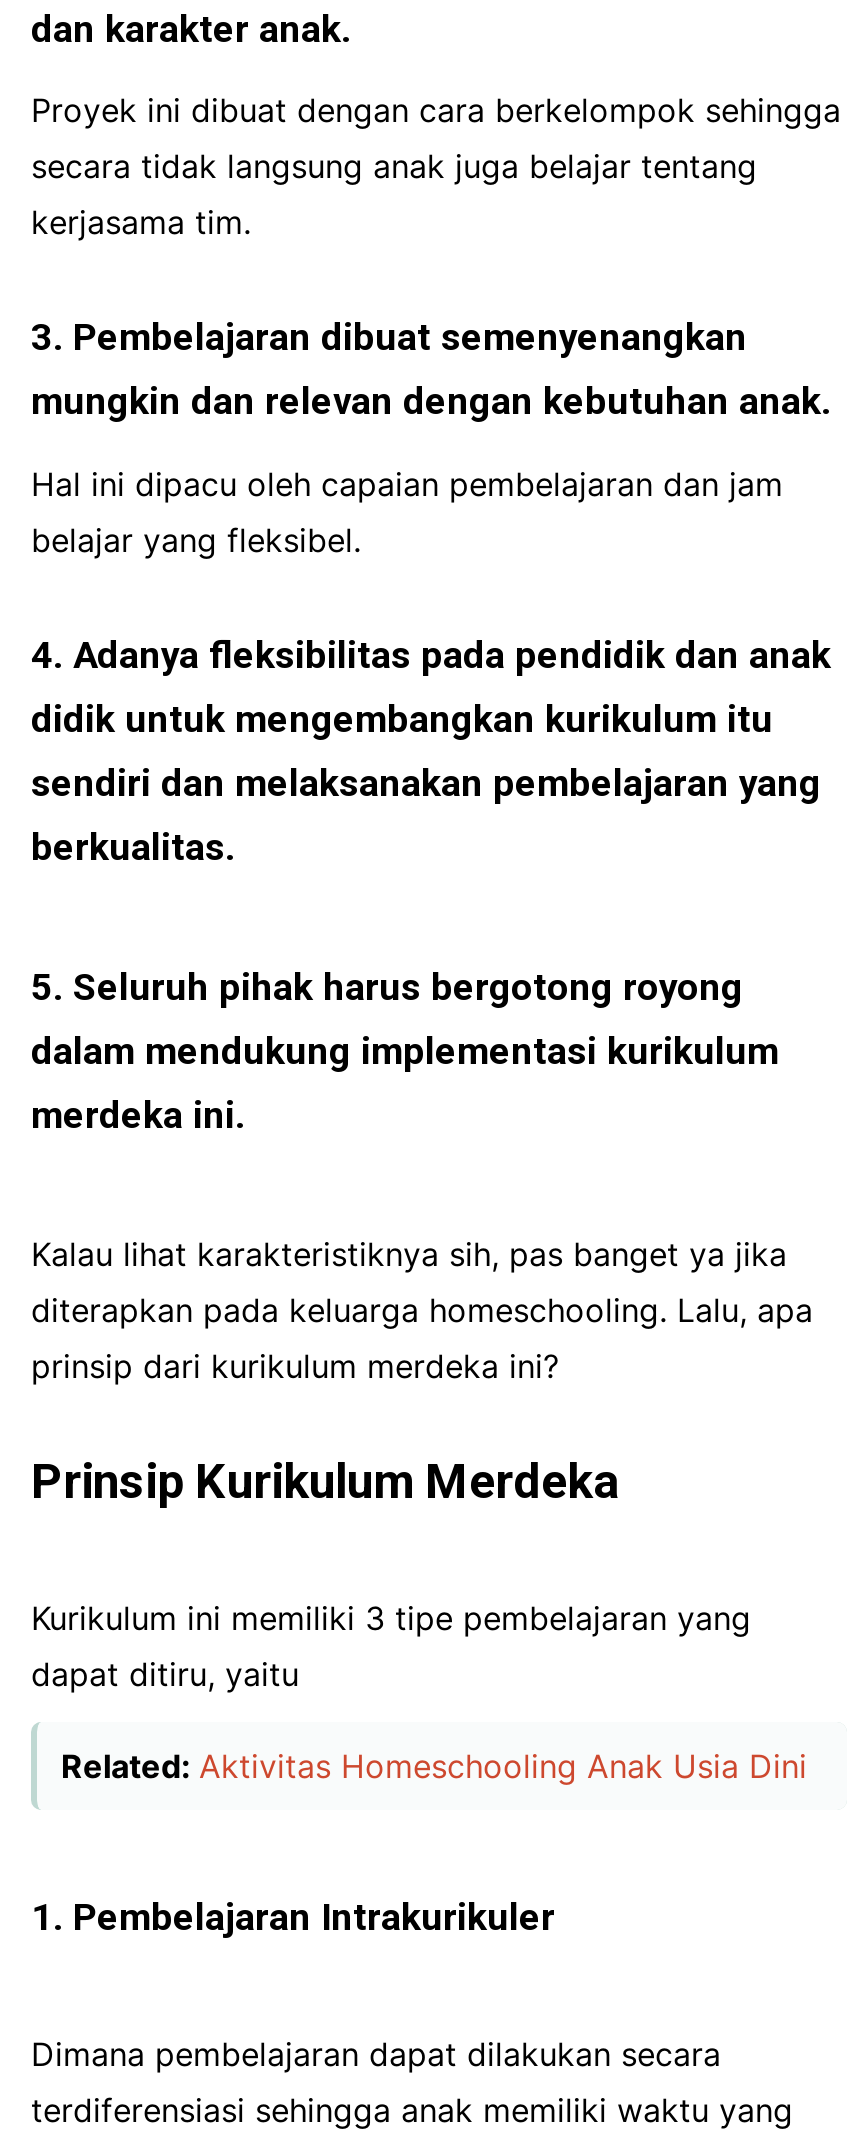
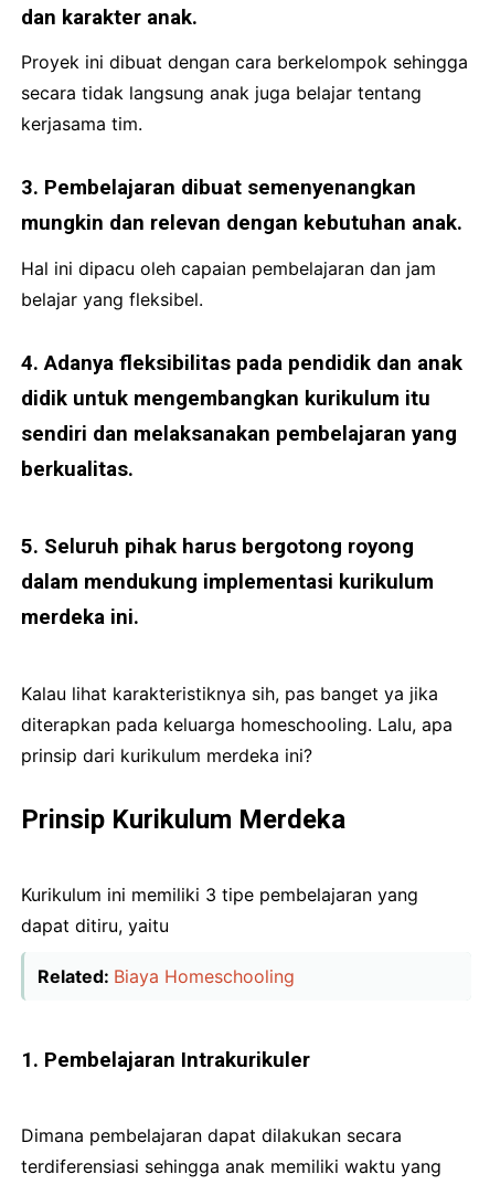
[61,1746,807,1786] Related: Aktivitas Homeschooling Anak Usia Dini -> [38,965,295,987] Related: Biaya Homeschooling

